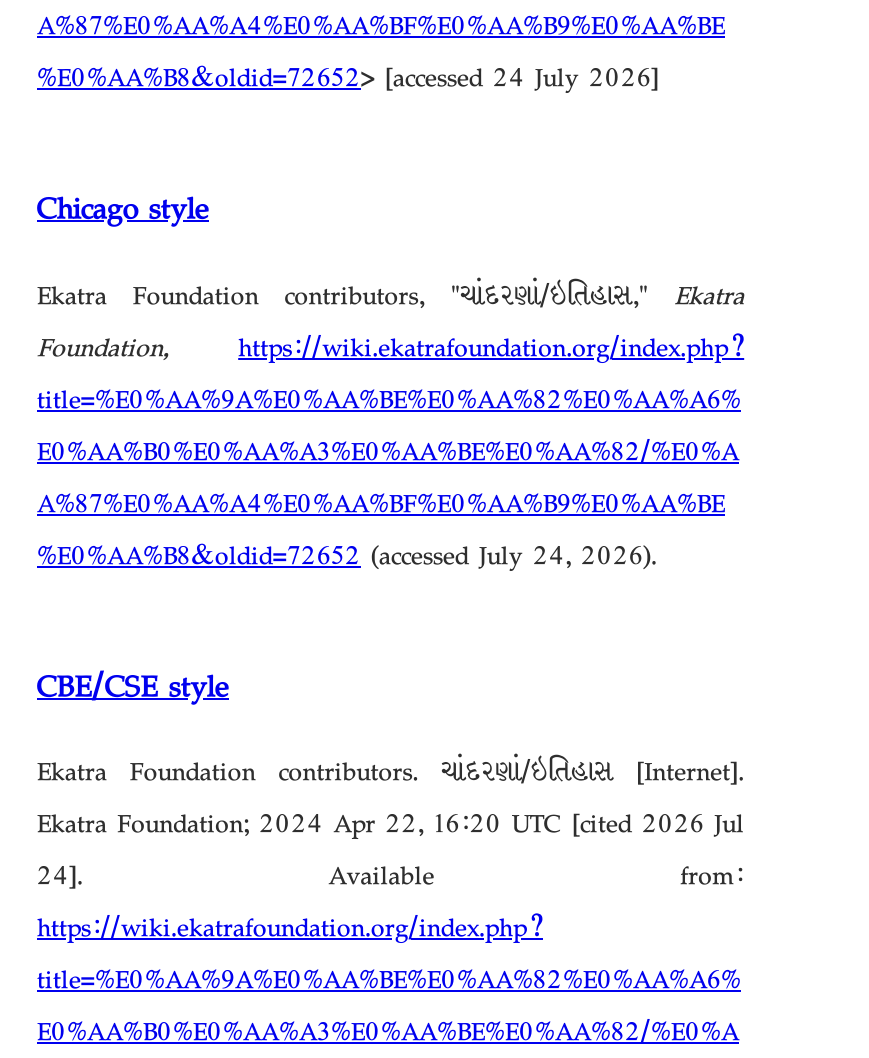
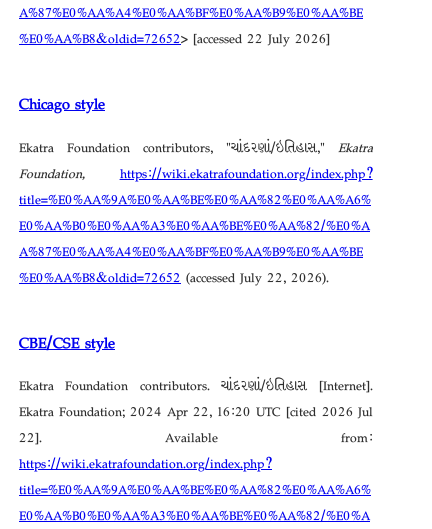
[37,56,659,98] %E0%AA%B8&oldid=72652> [accessed 24 July 2026] -> [19,28,330,49] %E0%AA%B8&oldid=72652> [accessed 22 July 2026]
[37,533,657,575] %E0%AA%B8&oldid=72652 (accessed July 24, 2026). -> [19,267,329,288] %E0%AA%B8&oldid=72652 (accessed July 22, 2026).
[37,854,744,896] 24]. Available from: -> [19,427,373,448] 22]. Available from:

